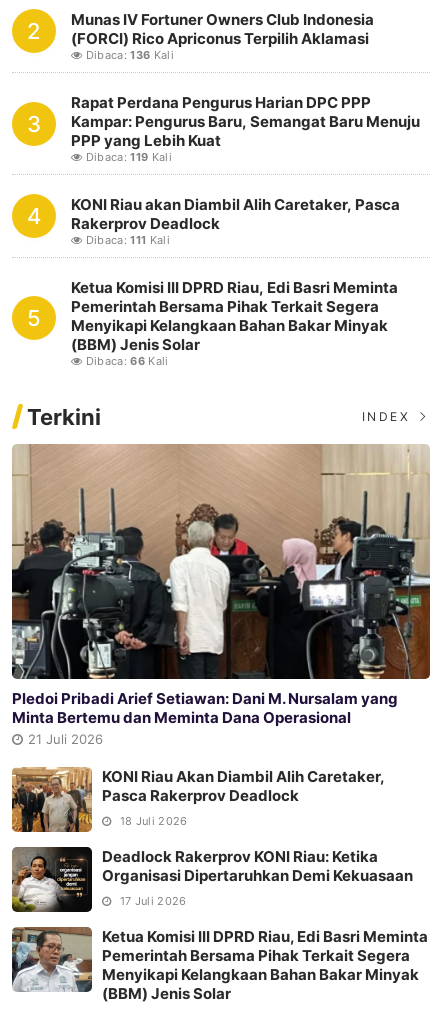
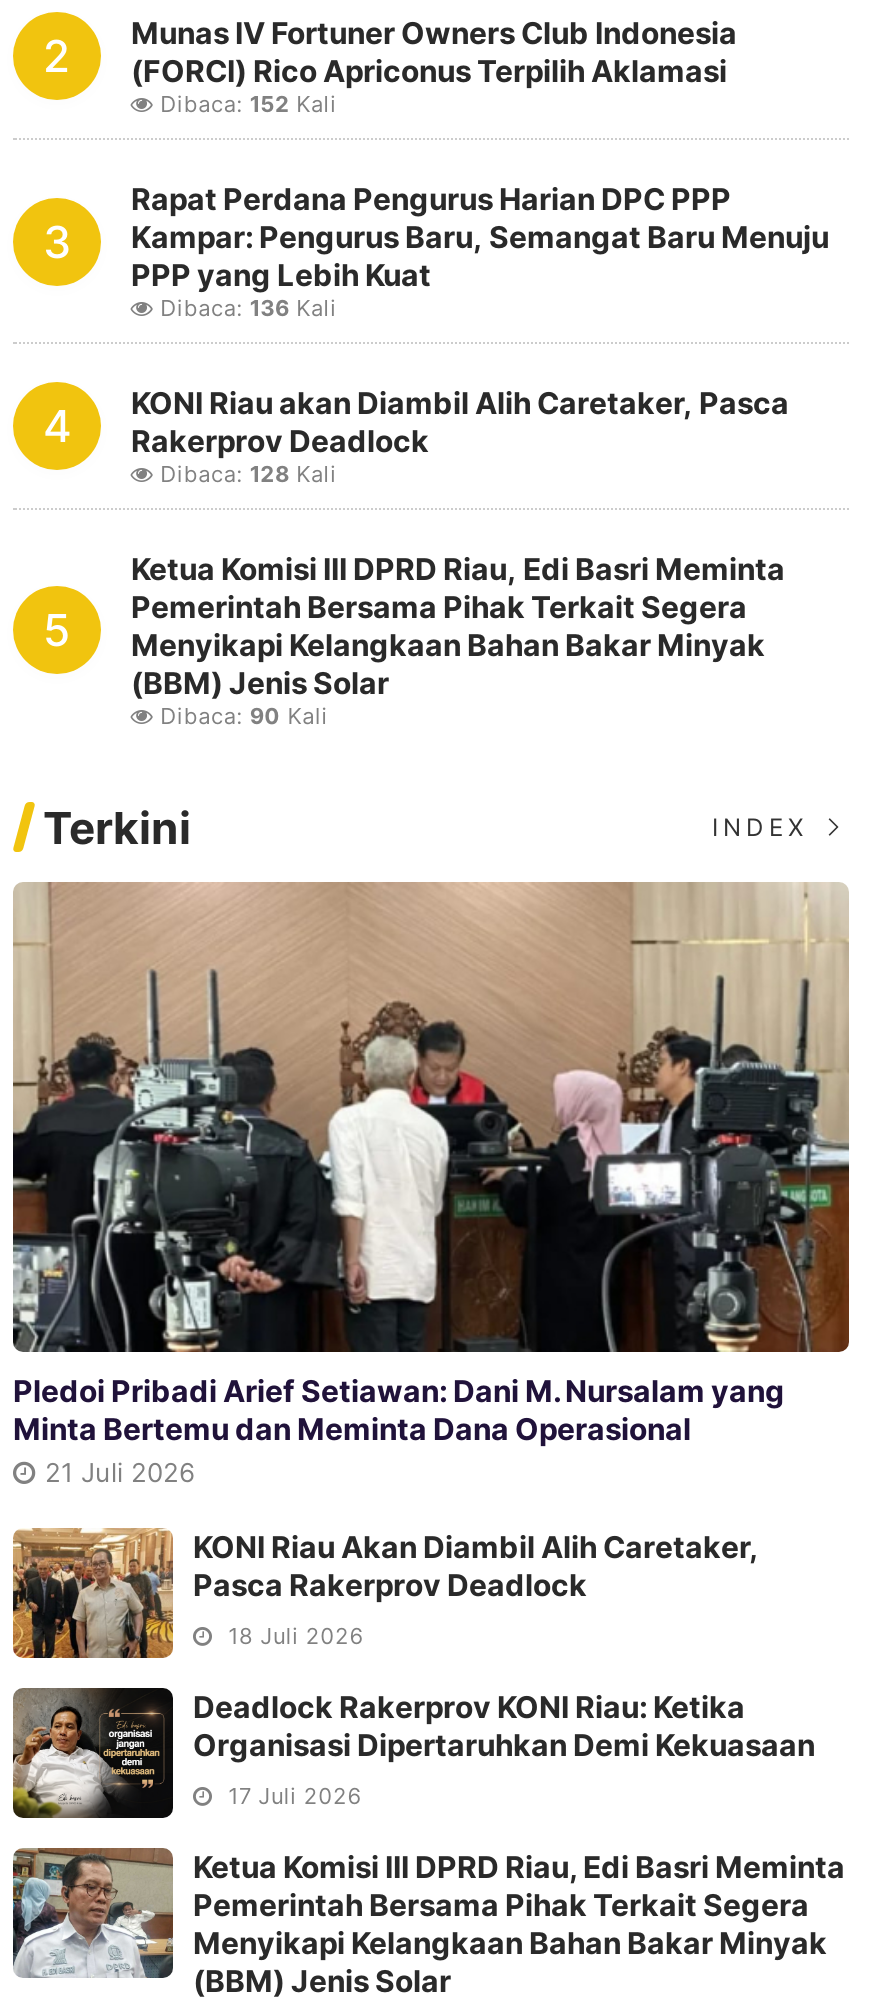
[82,48,174,62] Dibaca: 136 Kali -> [154,91,337,119] Dibaca: 152 Kali
[82,150,172,164] Dibaca: 119 Kali -> [154,295,337,323] Dibaca: 136 Kali
[82,233,170,247] Dibaca: 111 Kali -> [154,461,337,489] Dibaca: 128 Kali
[82,354,169,368] Dibaca: 66 Kali -> [154,703,328,731] Dibaca: 90 Kali

